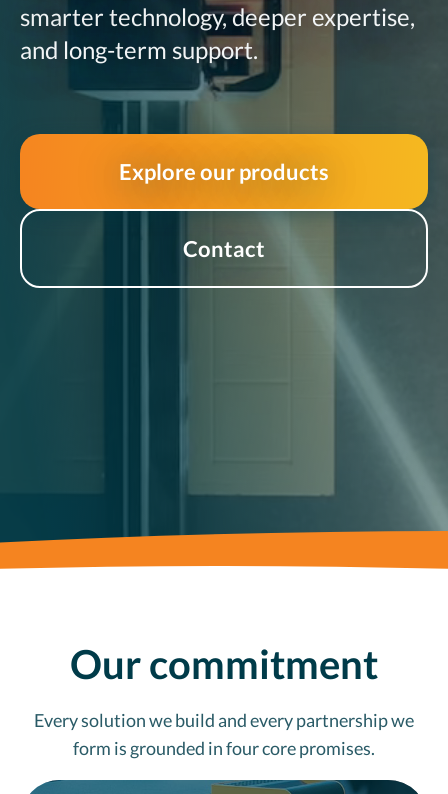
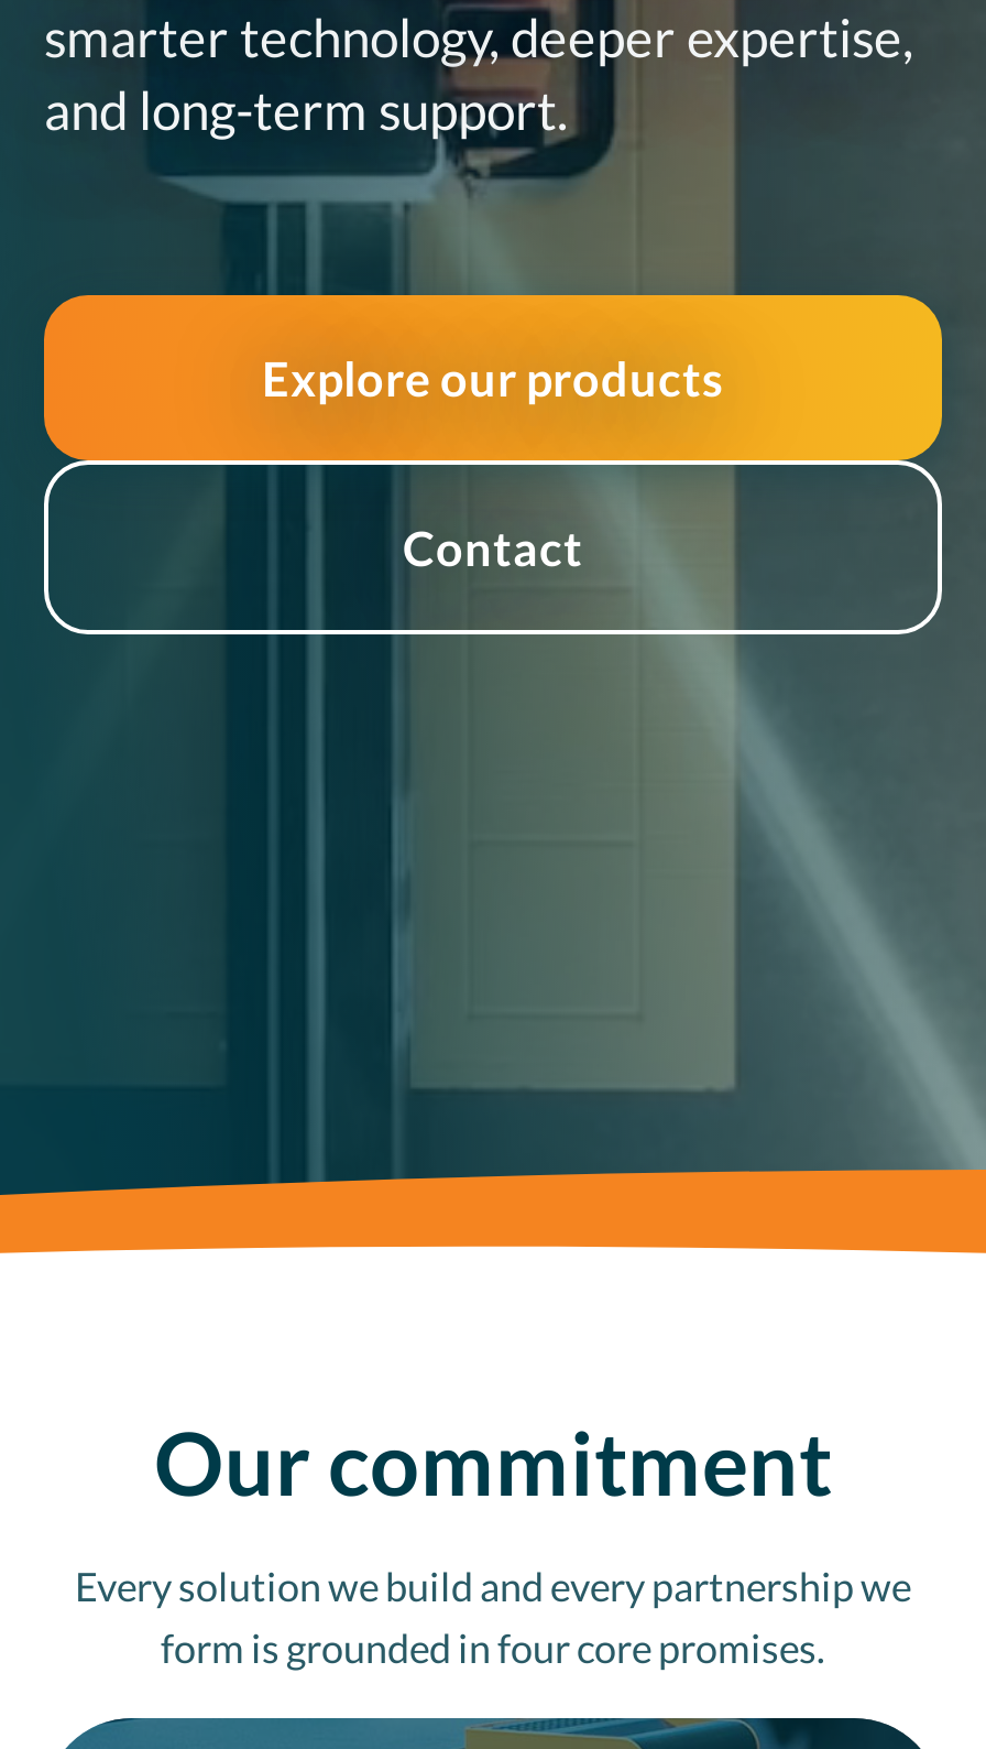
[78,62,281,101] [image] -> [163,134,616,220] [image]

